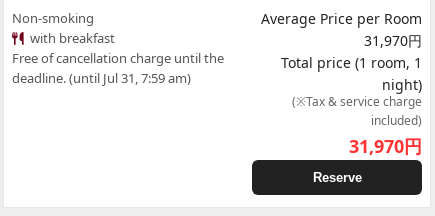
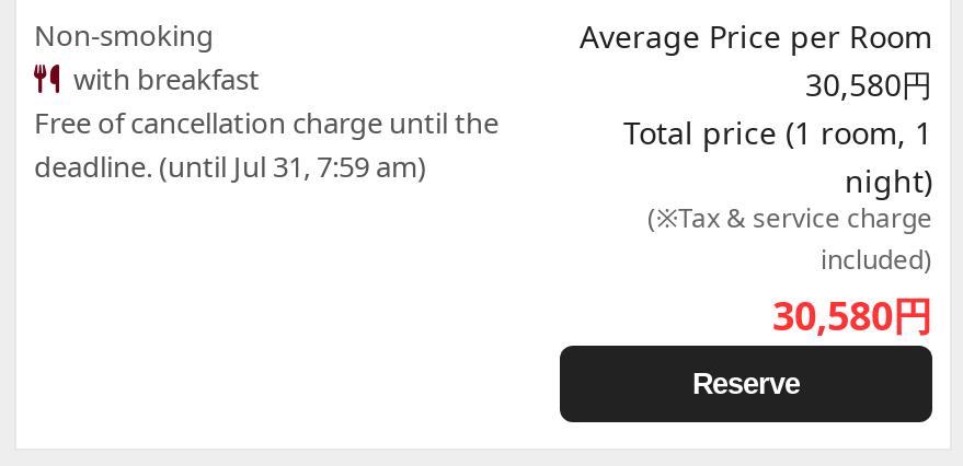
[364,31,422,50] 31,970円 -> [805,63,932,105] 30,580円
[349,134,422,158] 31,970円 -> [772,289,932,341] 30,580円

